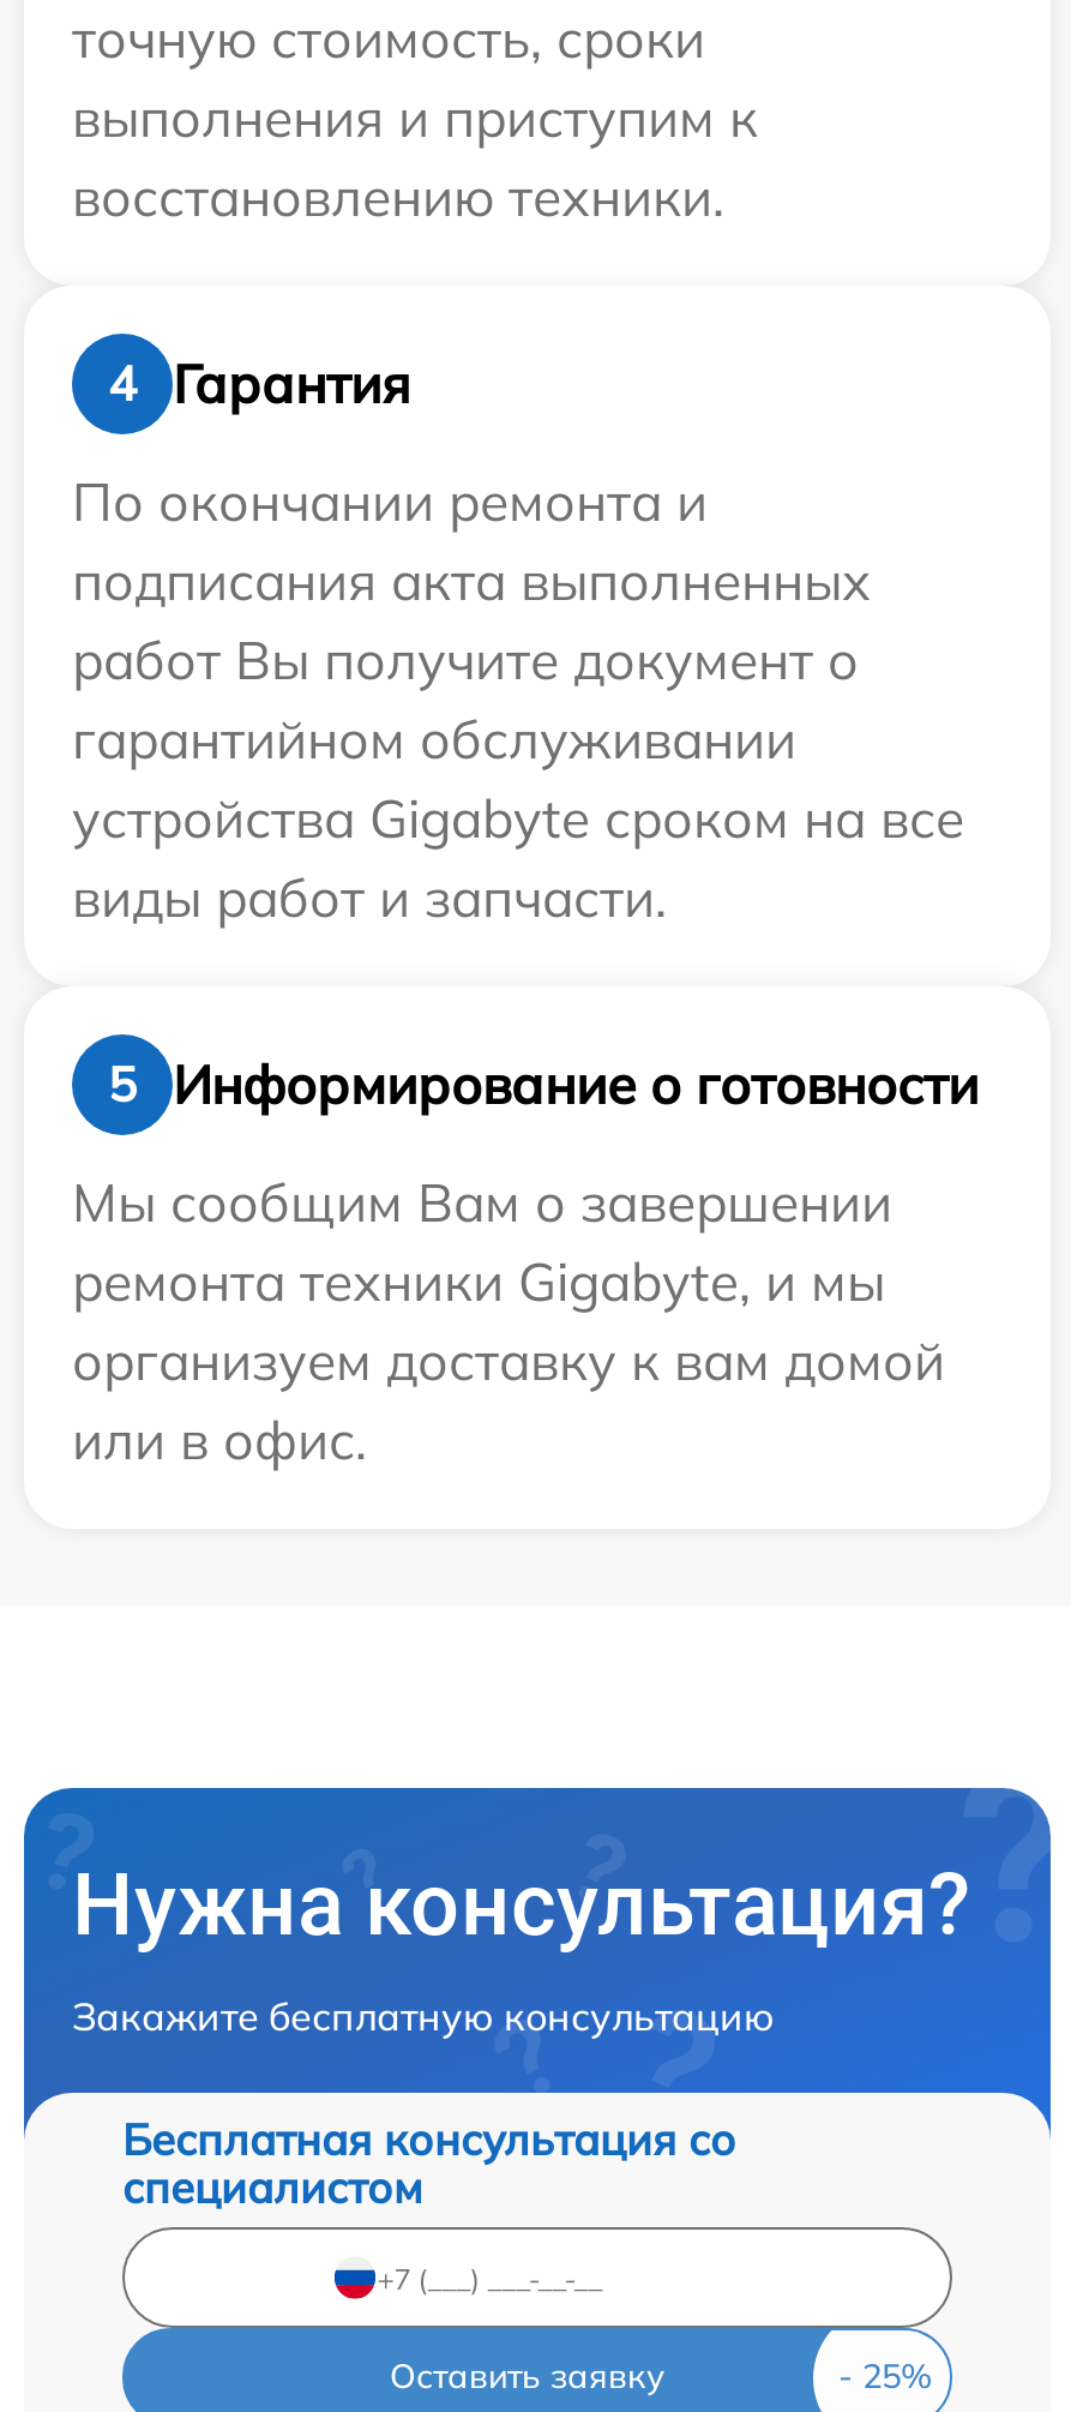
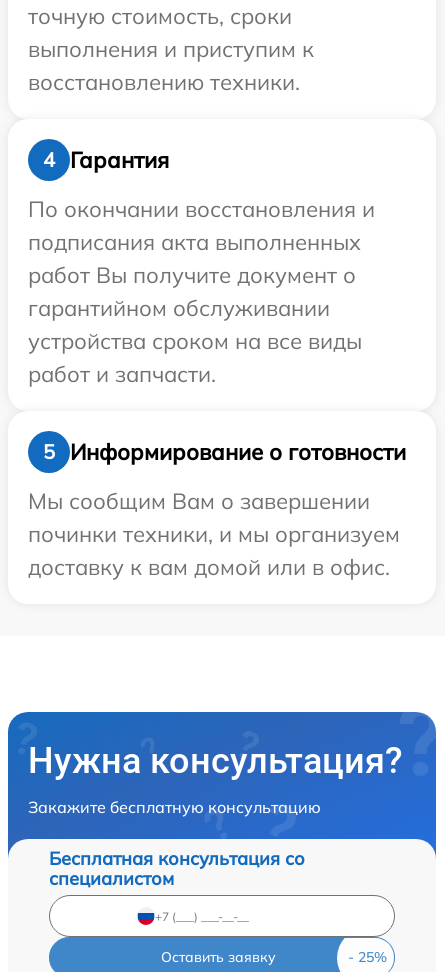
[72,469,708,536] По окончании ремонта и -> [28,195,375,223] По окончании восстановления и
[72,786,964,932] устройства Gigabyte сроком на все | виды работ и запчасти. -> [28,327,362,388] устройства сроком на все виды | работ и запчасти.
[72,1249,945,1475] ремонта техники Gigabyte, и мы | организуем доставку к вам домой | или в офис. -> [28,520,400,581] починки техники, и мы организуем | доставку к вам домой или в офис.

